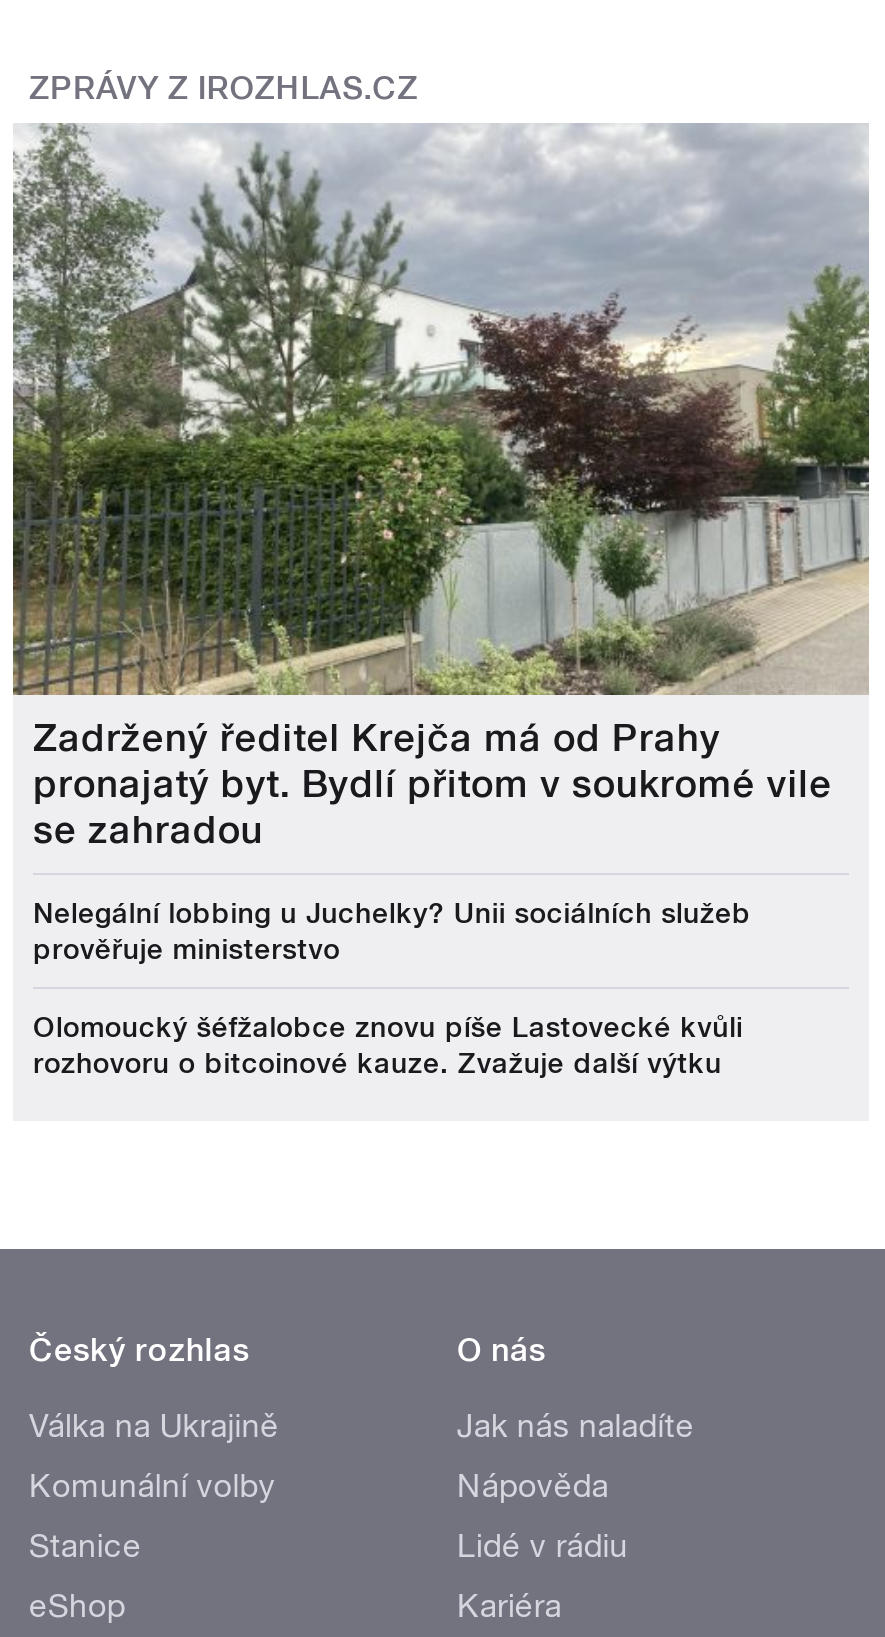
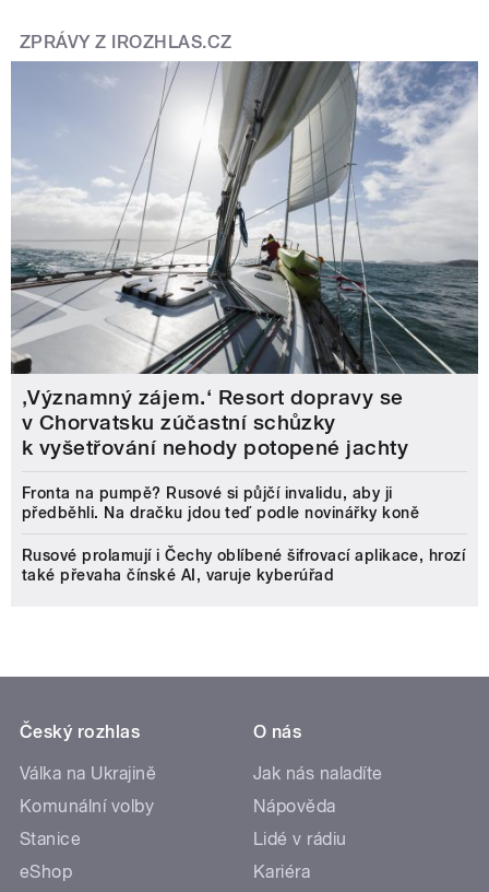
[11,123,871,852] [image] | Zadržený ředitel Krejča má od Prahy | pronajatý byt. Bydlí přitom v soukromé vile | se zahradou -> [10,60,479,460] [image] | ‚Významný zájem.‘ Resort dopravy se | v Chorvatsku zúčastní schůzky | k vyšetřování nehody potopené jachty
[33,896,751,964] Nelegální lobbing u Juchelky? Unii sociálních služeb | prověřuje ministerstvo -> [22,484,419,521] Fronta na pumpě? Rusové si půjčí invalidu, aby ji | předběhli. Na dračku jdou teď podle novinářky koně
[33,1010,743,1078] Olomoucký šéfžalobce znovu píše Lastovecké kvůli | rozhovoru o bitcoinové kauze. Zvažuje další výtku -> [22,546,465,583] Rusové prolamují i Čechy oblíbené šifrovací aplikace, hrozí | také převaha čínské AI, varuje kyberúřad

